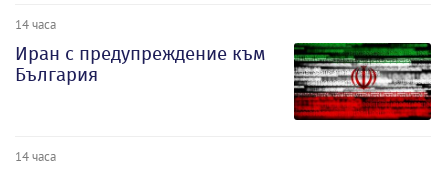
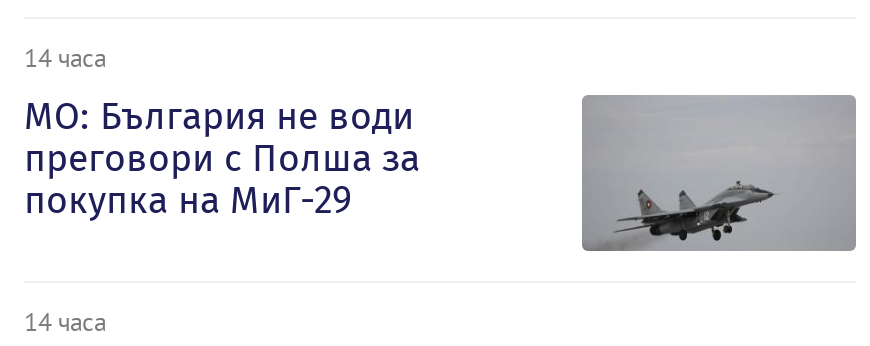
[15,42,265,86] Иран с предупреждение към | България -> [24,94,420,224] МО: България не води | преговори с Полша за | покупка на МиГ-29
[293,42,432,120] [image] -> [580,94,858,252] [image]

